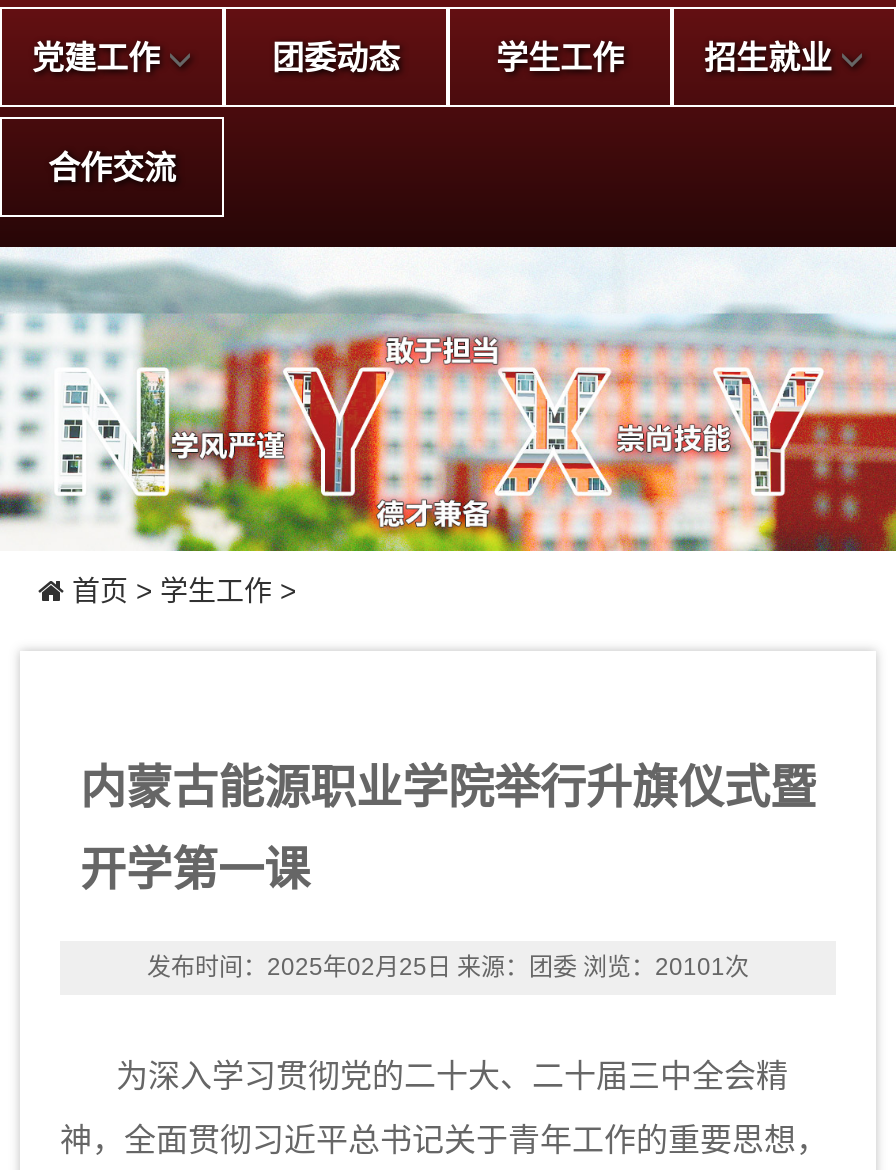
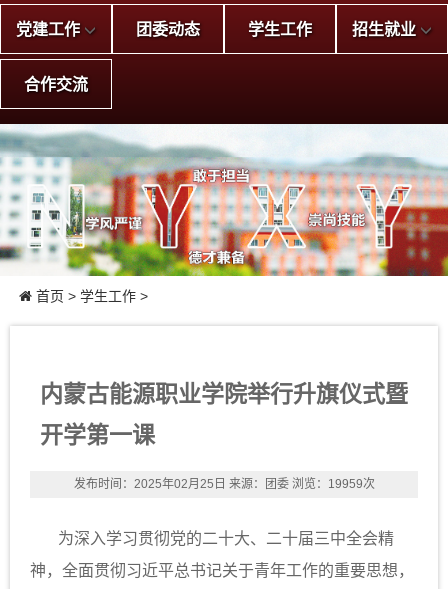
[147,953,749,981] 发布时间：2025年02月25日 来源：团委浏览：20101次 -> [73,477,374,491] 发布时间：2025年02月25日 来源：团委浏览：19959次

